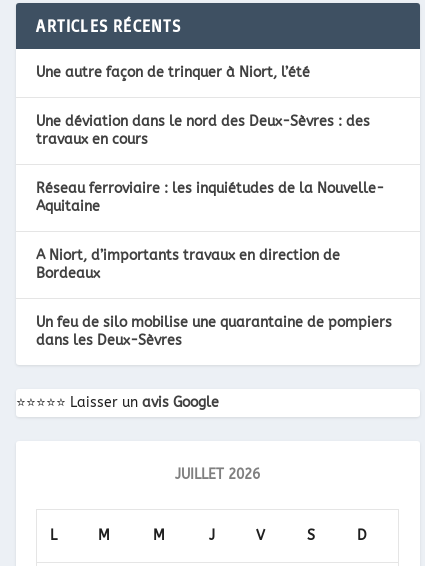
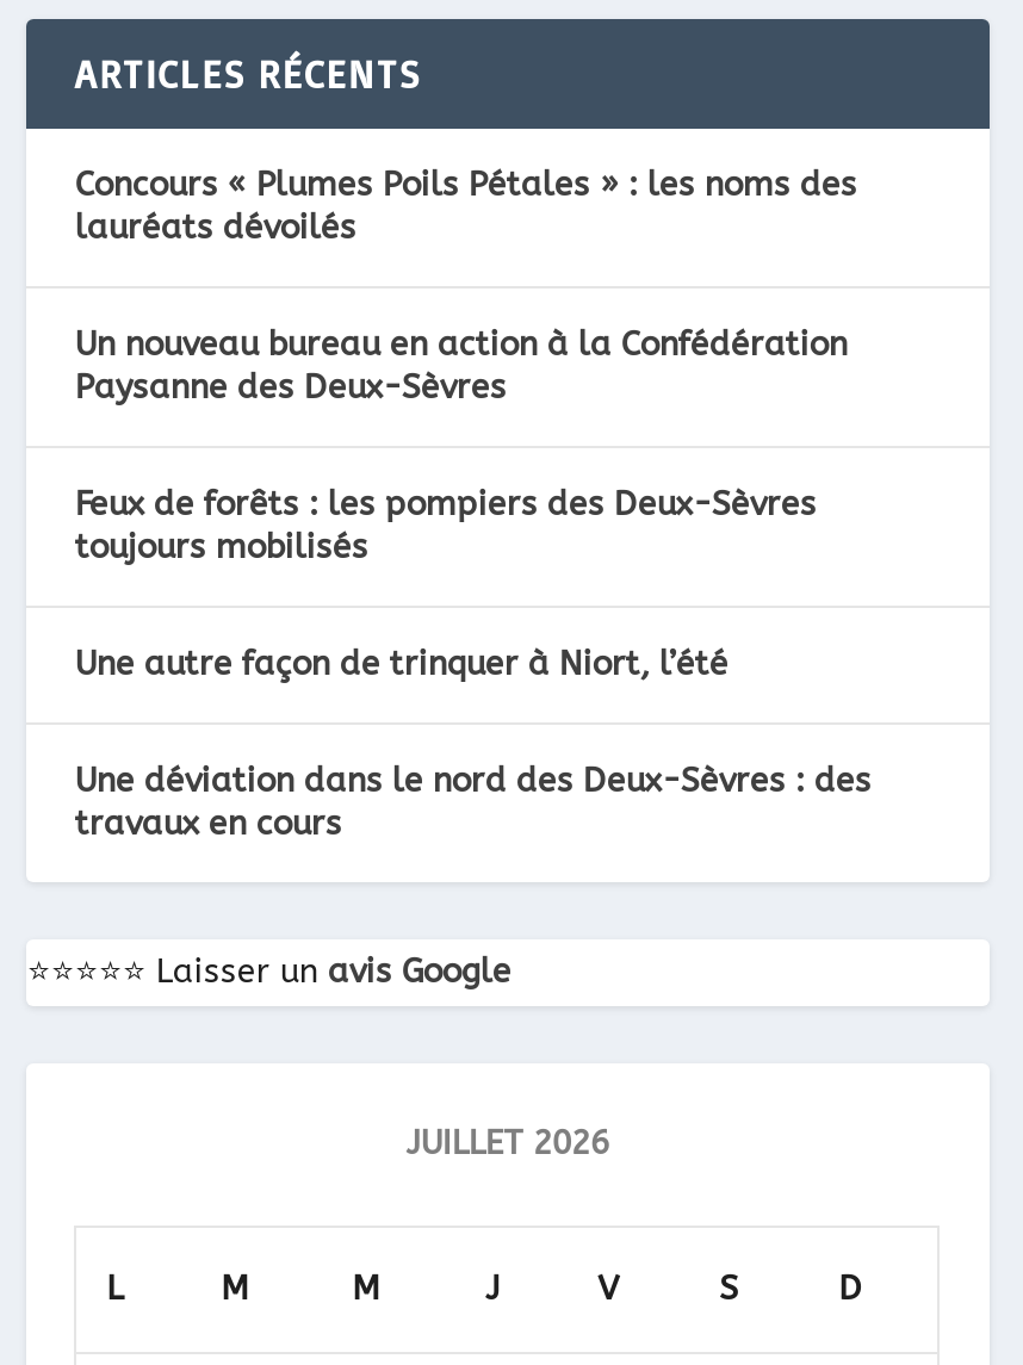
none -> [75,165,857,568] Concours « Plumes Poils Pétales » : les noms des | lauréats dévoilés | Un nouveau bureau en action à la Confédération | Paysanne des Deux-Sèvres | Feux de forêts : les pompiers des Deux-Sèvres | toujours mobilisés
moved [36,64,370,148] -> [75,644,871,845]: Une autre façon de trinquer à Niort, l’été | Une déviation dans le nord des Deux-Sèvres : des | travaux en cours
[36,180,392,349] Réseau ferroviaire : les inquiétudes de la Nouvelle- | Aquitaine | A Niort, d’importants travaux en direction de | Bordeaux | Un feu de silo mobilise une quarantaine de pompiers | dans les Deux-Sèvres -> none

